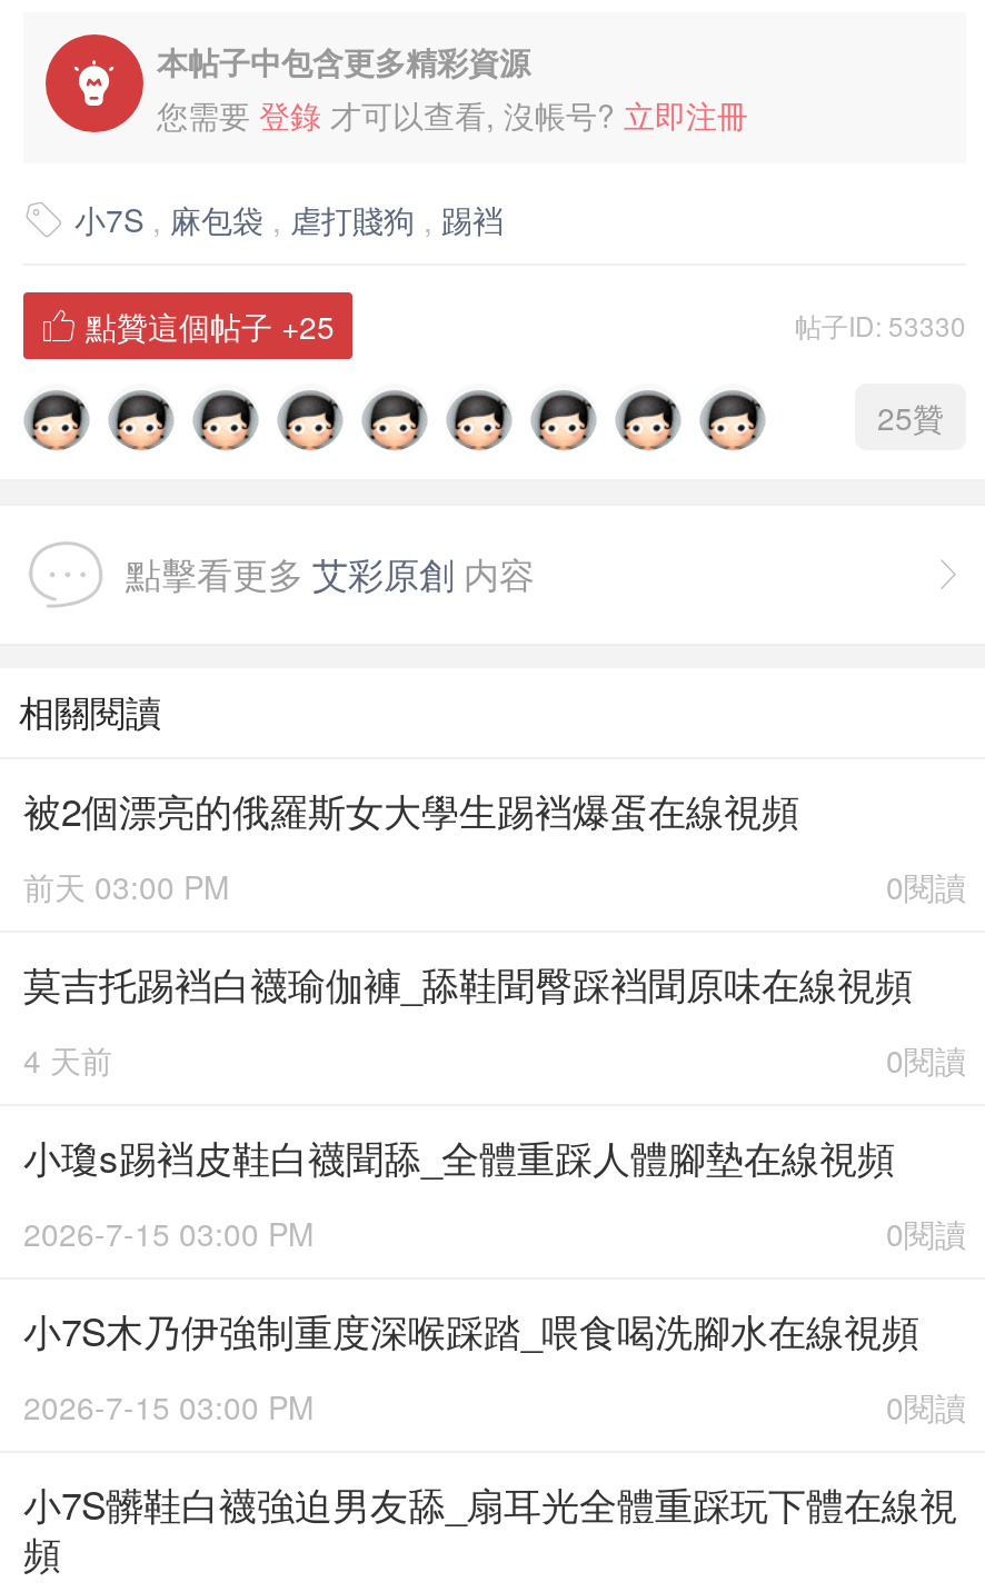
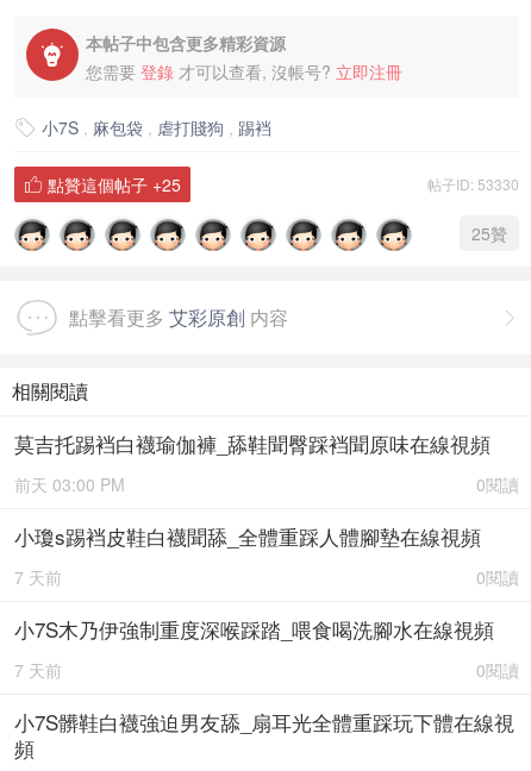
[23,782,966,908] 被2個漂亮的俄羅斯女大學生踢裆爆蛋在線視頻 | 0閱讀 | 前天 03:00 PM -> none
[23,1037,112,1082] 4 天前 -> [14,472,125,496] 前天 03:00 PM
[23,1211,315,1255] 2026-7-15 03:00 PM -> [14,565,62,589] 7 天前
[23,1384,315,1429] 2026-7-15 03:00 PM -> [14,658,62,682] 7 天前

